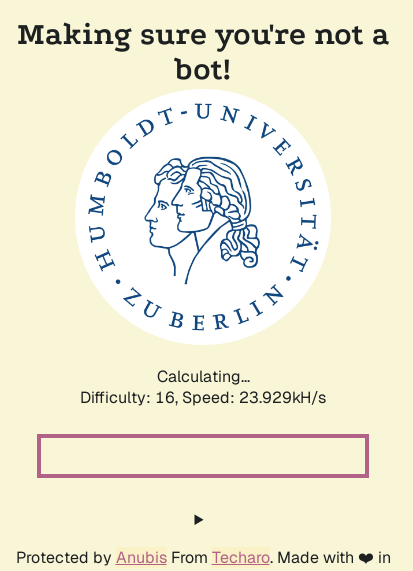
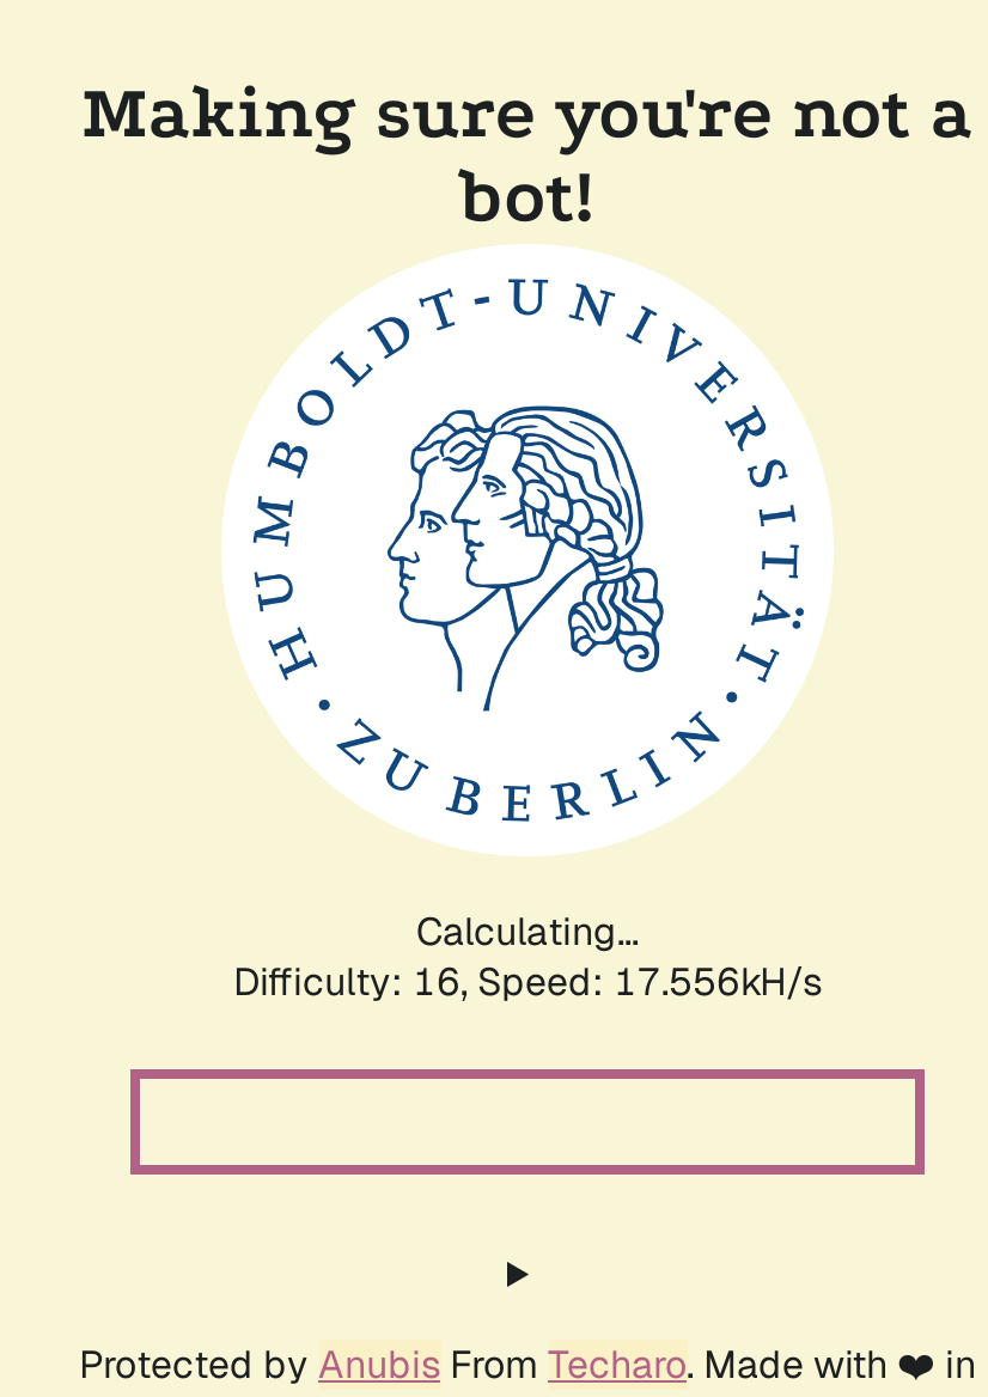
[80,387,326,408] Difficulty: 16, Speed: 23.929kH/s -> [233,957,822,1007] Difficulty: 16, Speed: 17.556kH/s

